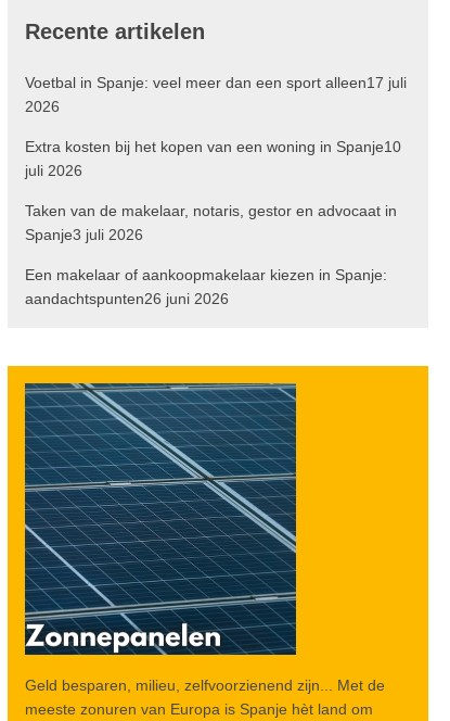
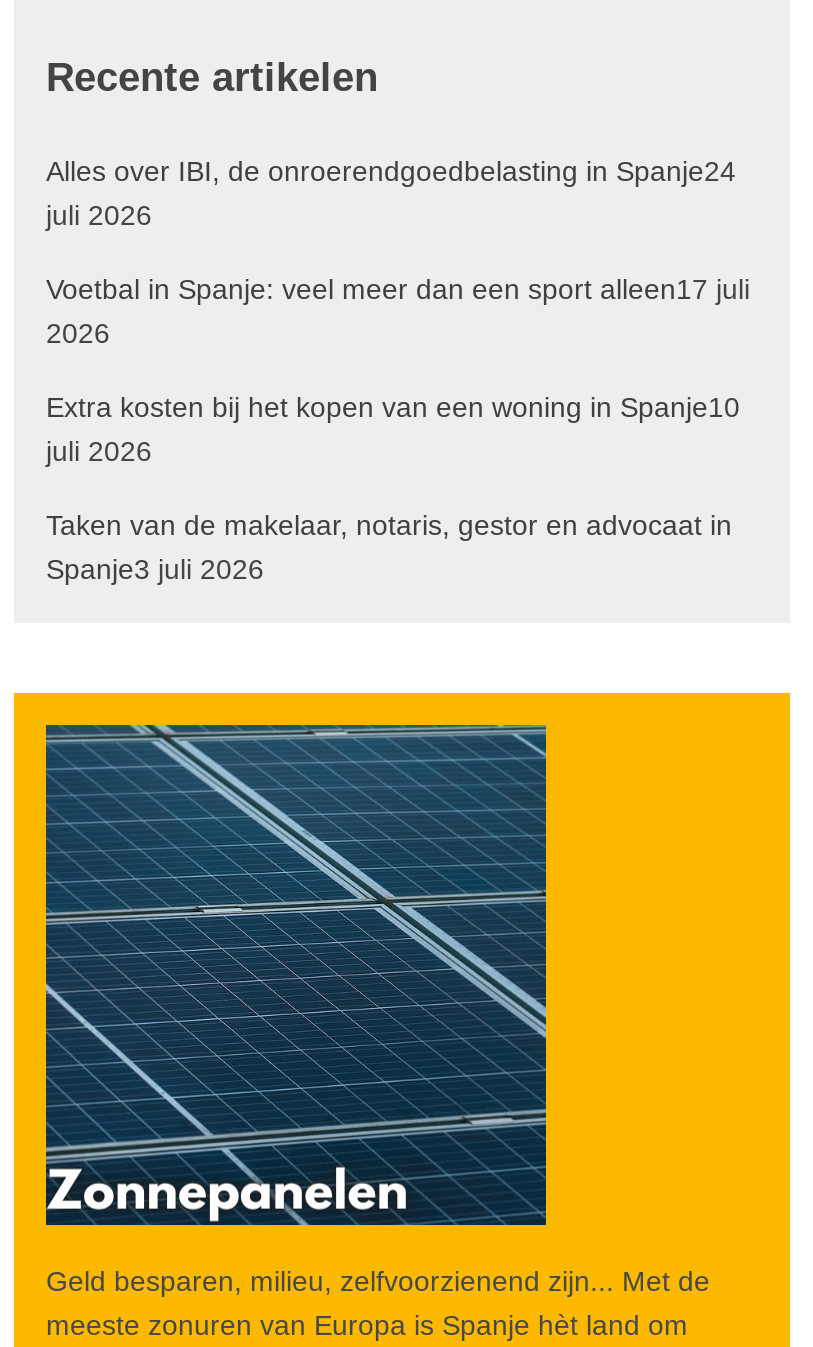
none -> [46,155,736,231] Alles over IBI, de onroerendgoedbelasting in Spanje24 | juli 2026
moved [25,74,407,243] -> [46,273,750,585]: Voetbal in Spanje: veel meer dan een sport alleen17 juli | 2026 | Extra kosten bij het kopen van een woning in Spanje10 | juli 2026 | Taken van de makelaar, notaris, gestor en advocaat in | Spanje3 juli 2026
[25,266,387,307] Een makelaar of aankoopmakelaar kiezen in Spanje: | aandachtspunten26 juni 2026 -> none

